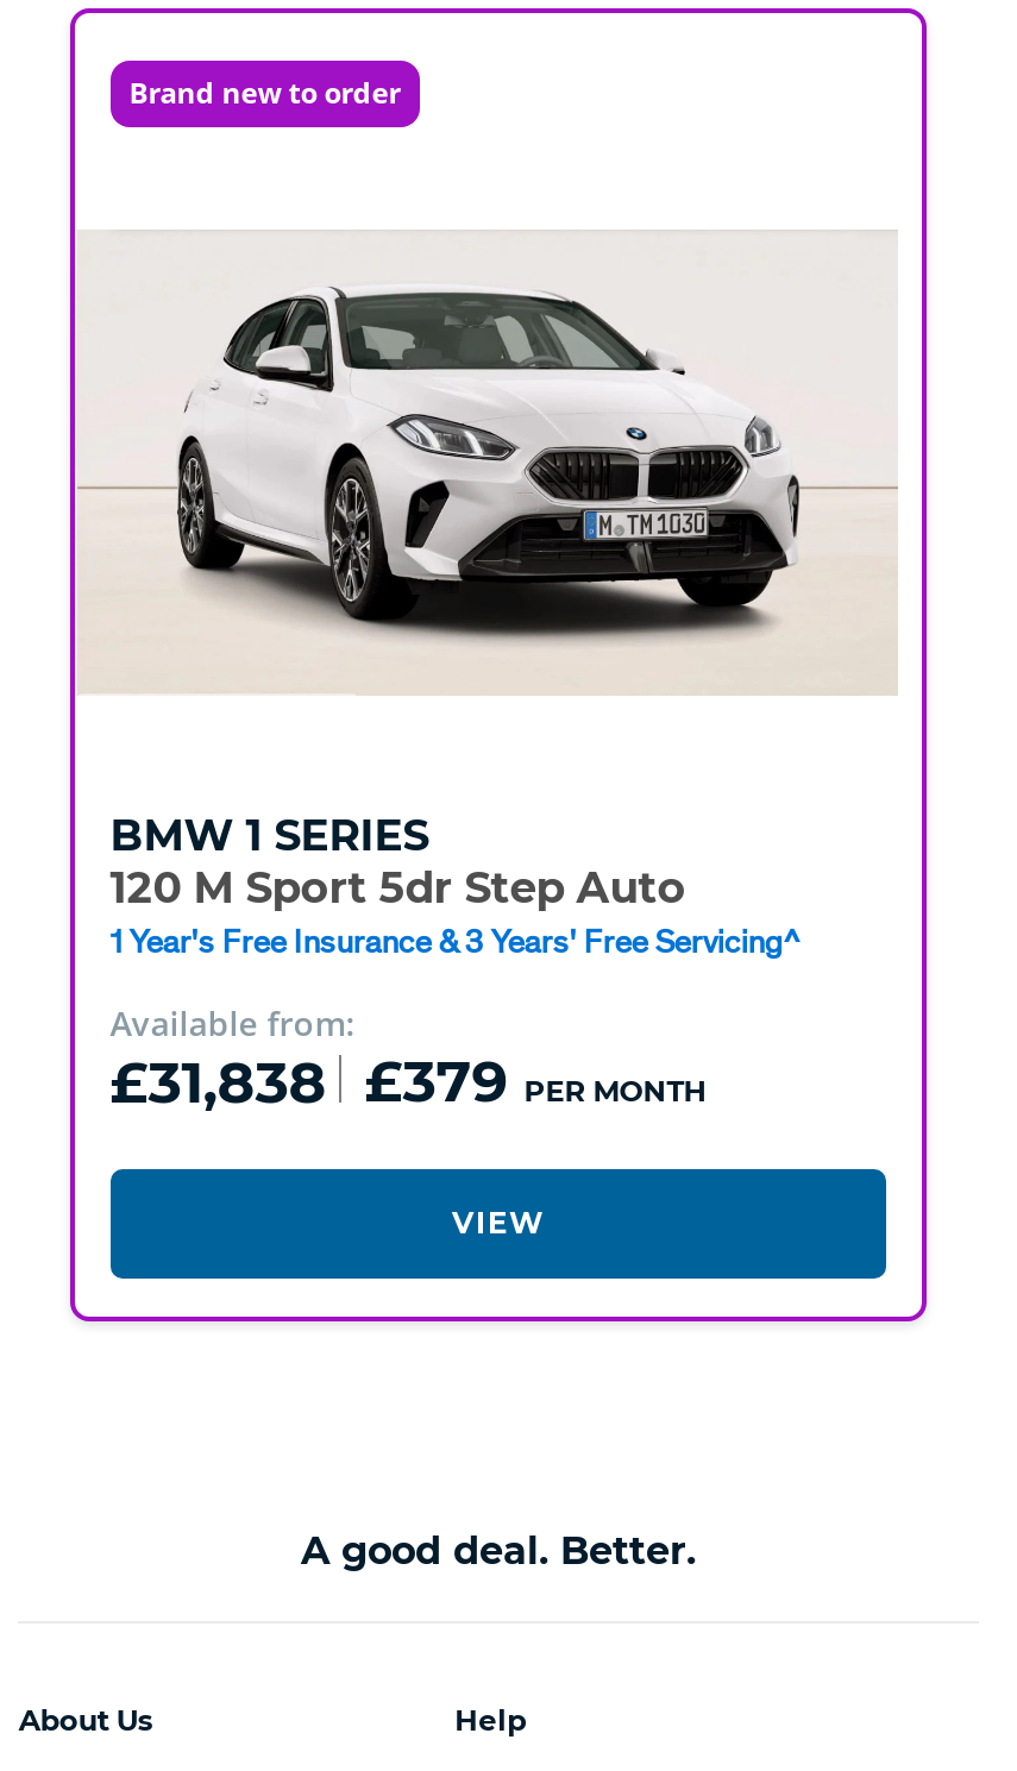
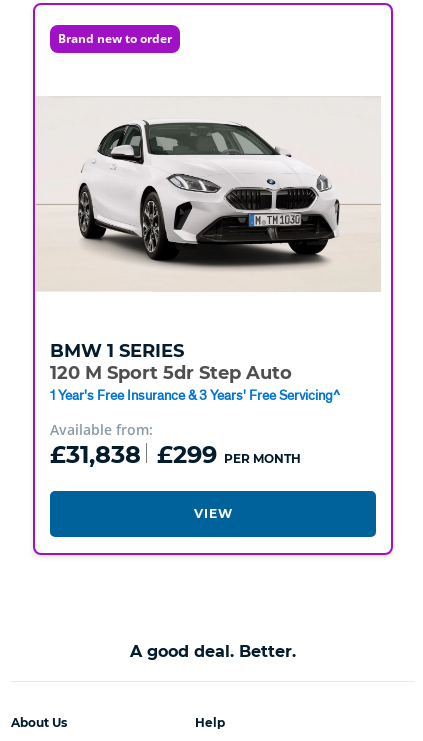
[110,1048,707,1117] £31,838 £379 PER MONTH -> [50,440,301,469] £31,838 £299 PER MONTH

